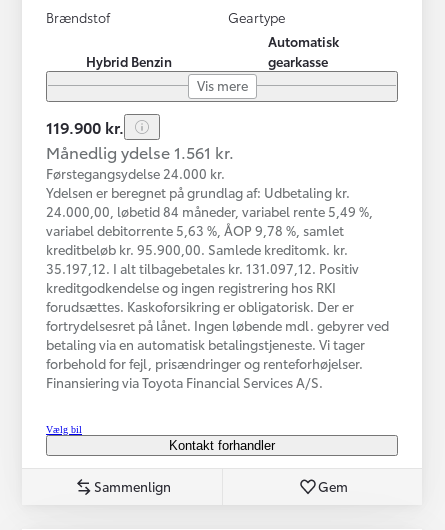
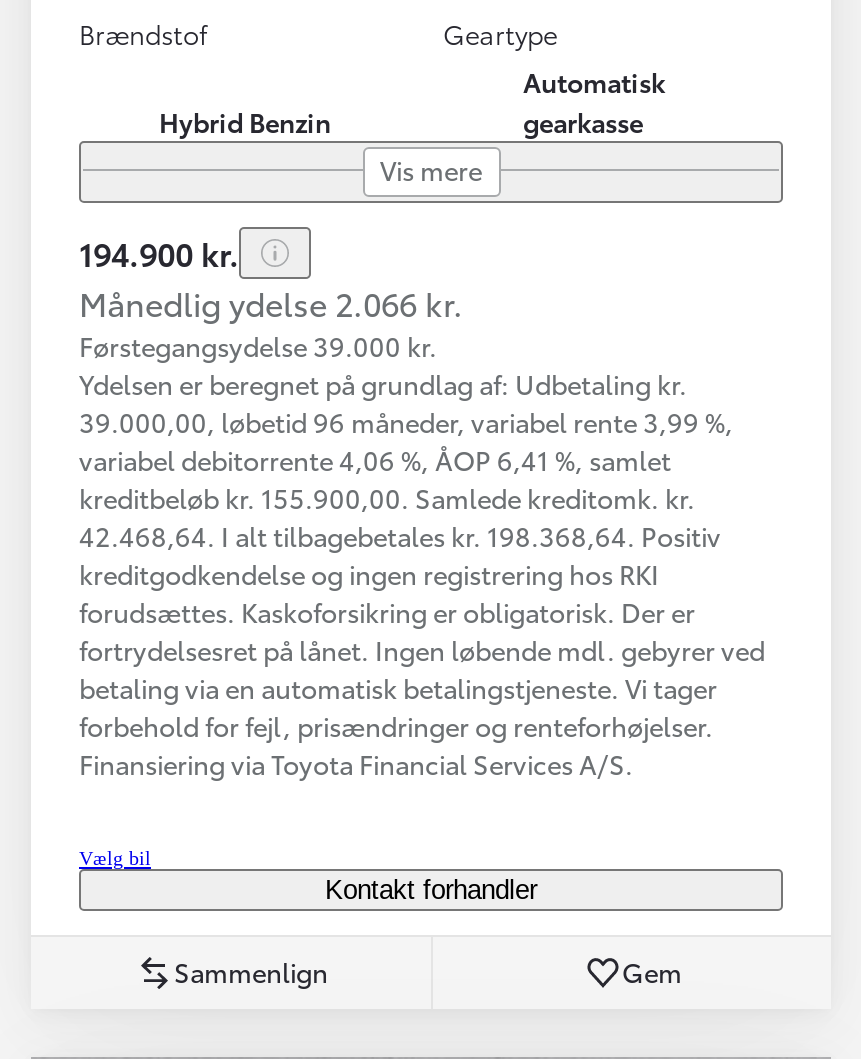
[46,115,124,138] 119.900 kr. -> [79,228,239,274] 194.900 kr.
[46,140,234,163] Månedlig ydelse 1.561 kr. -> [79,278,463,324] Månedlig ydelse 2.066 kr.
[46,164,225,182] Førstegangsydelse 24.000 kr. -> [79,326,437,362] Førstegangsydelse 39.000 kr.
[46,202,373,220] 24.000,00, løbetid 84 måneder, variabel rente 5,49 %, -> [79,402,733,438] 39.000,00, løbetid 96 måneder, variabel rente 3,99 %,
[46,221,344,239] variabel debitorrente 5,63 %, ÅOP 9,78 %, samlet -> [79,440,671,476] variabel debitorrente 4,06 %, ÅOP 6,41 %, samlet
[46,240,348,258] kreditbeløb kr. 95.900,00. Samlede kreditomk. kr. -> [79,478,695,514] kreditbeløb kr. 155.900,00. Samlede kreditomk. kr.
[46,259,359,277] 35.197,12. I alt tilbagebetales kr. 131.097,12. Positiv -> [79,516,721,552] 42.468,64. I alt tilbagebetales kr. 198.368,64. Positiv

